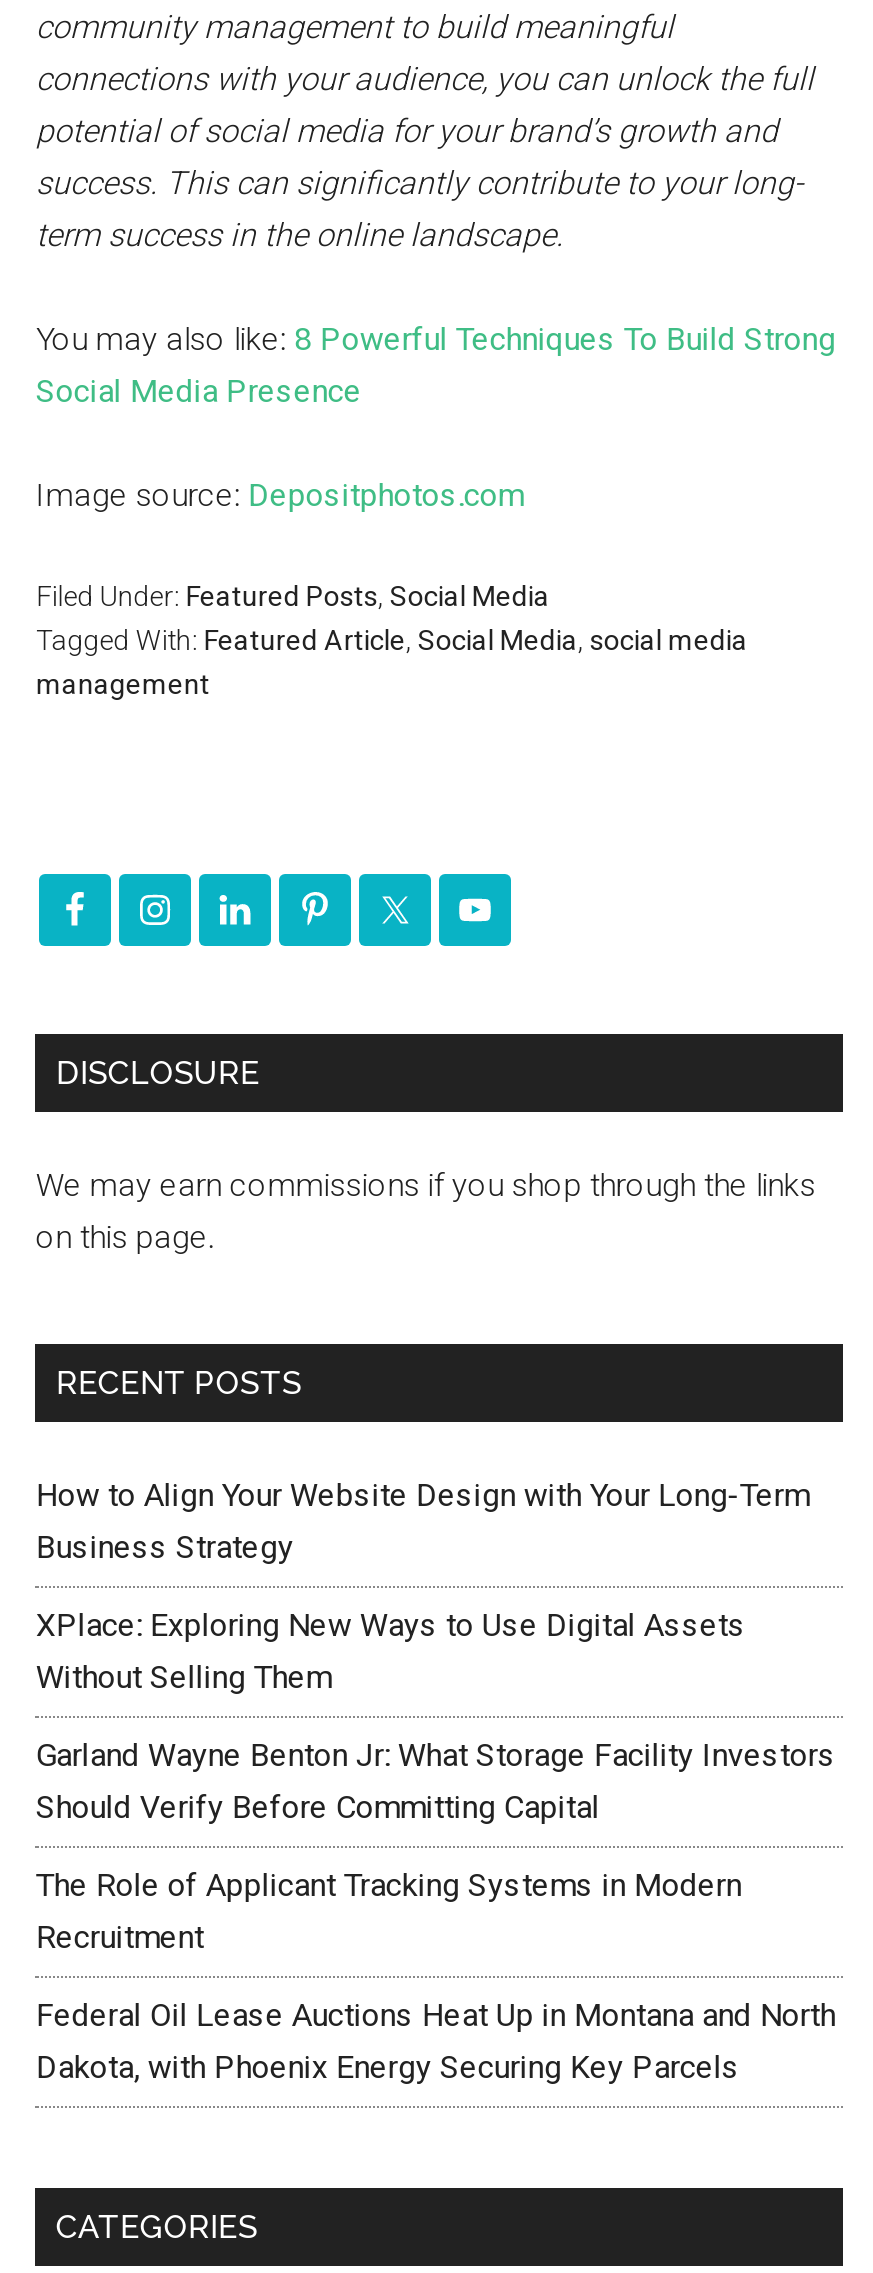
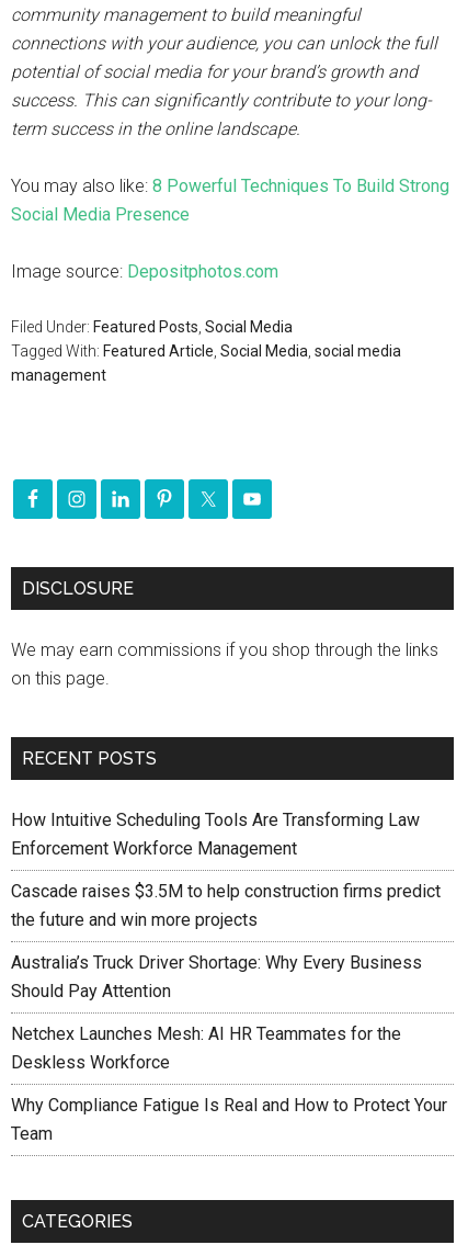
[36,1476,810,1566] How to Align Your Website Design with Your Long-Term | Business Strategy -> [11,810,420,859] How Intuitive Scheduling Tools Are Transforming Law | Enforcement Workforce Management
[36,1606,746,1696] XPlace: Exploring New Ways to Use Digital Assets | Without Selling Them -> [11,881,441,930] Cascade raises $3.5M to help construction firms predict | the future and win more projects
[36,1736,836,1826] Garland Wayne Benton Jr: What Storage Facility Investors | Should Verify Before Committing Capital -> [11,952,422,1001] Australia’s Truck Driver Shortage: Why Every Business | Should Pay Attention
[36,1866,742,1956] The Role of Applicant Tracking Systems in Modern | Recruitment -> [11,1023,402,1073] Netchex Launches Mesh: AI HR Teammates for the | Deskless Workforce
[36,1996,836,2086] Federal Oil Lease Auctions Heat Up in Montana and North | Dakota, with Phoenix Energy Securing Key Parcels -> [11,1095,448,1144] Why Compliance Fatigue Is Real and How to Protect Your | Team

